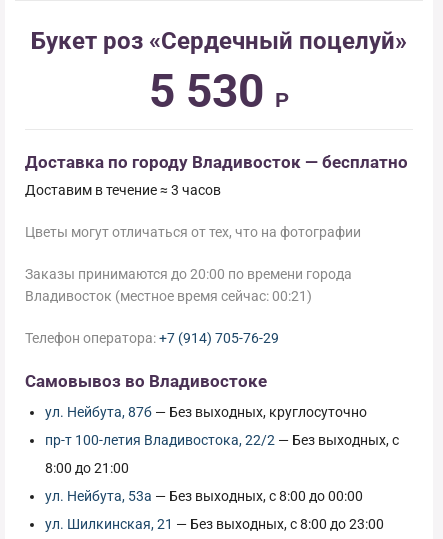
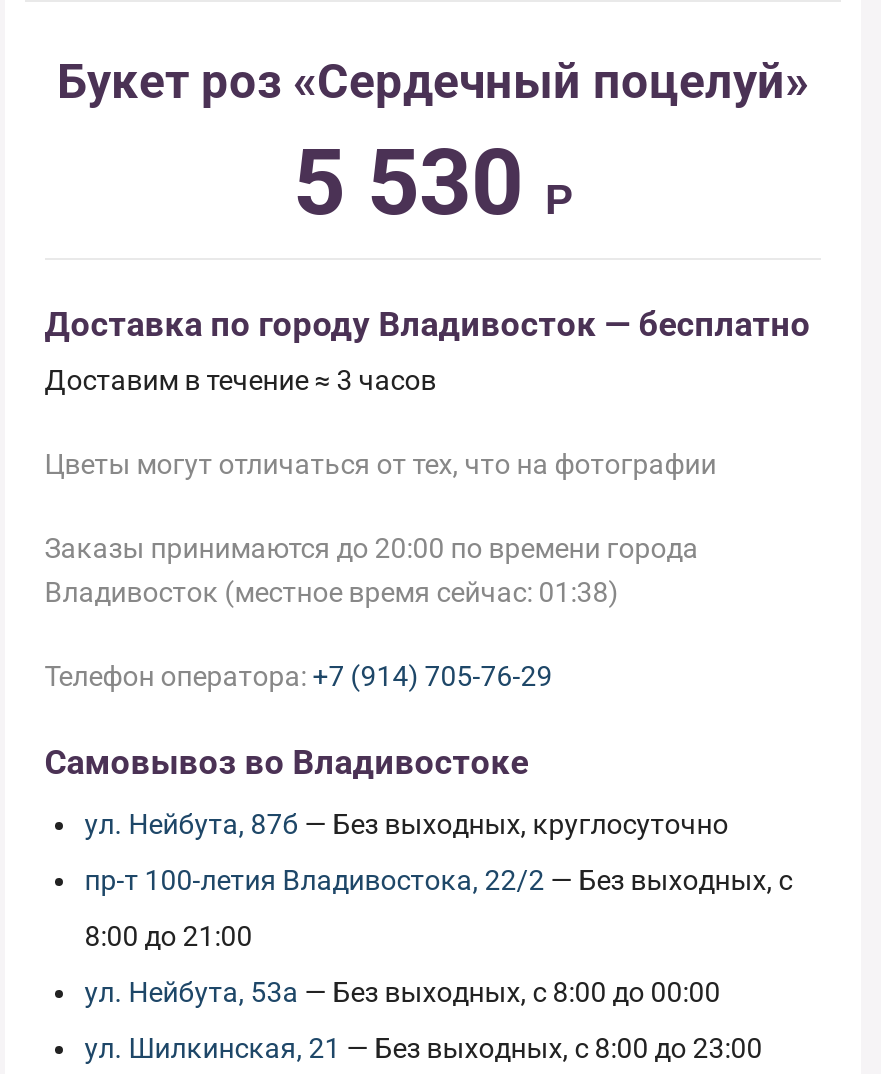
[25,288,312,304] Владивосток (местное время сейчас: 00:21) -> [45,576,619,608] Владивосток (местное время сейчас: 01:38)

